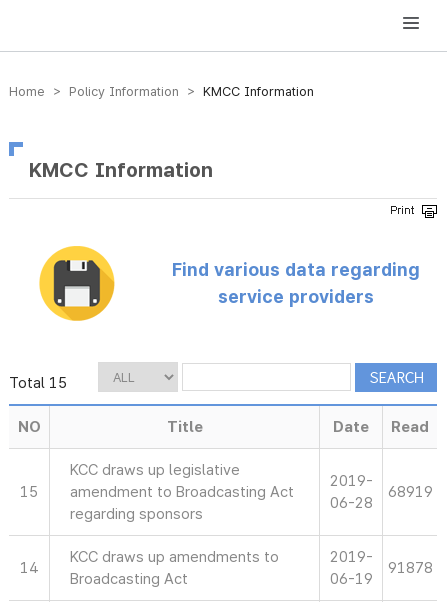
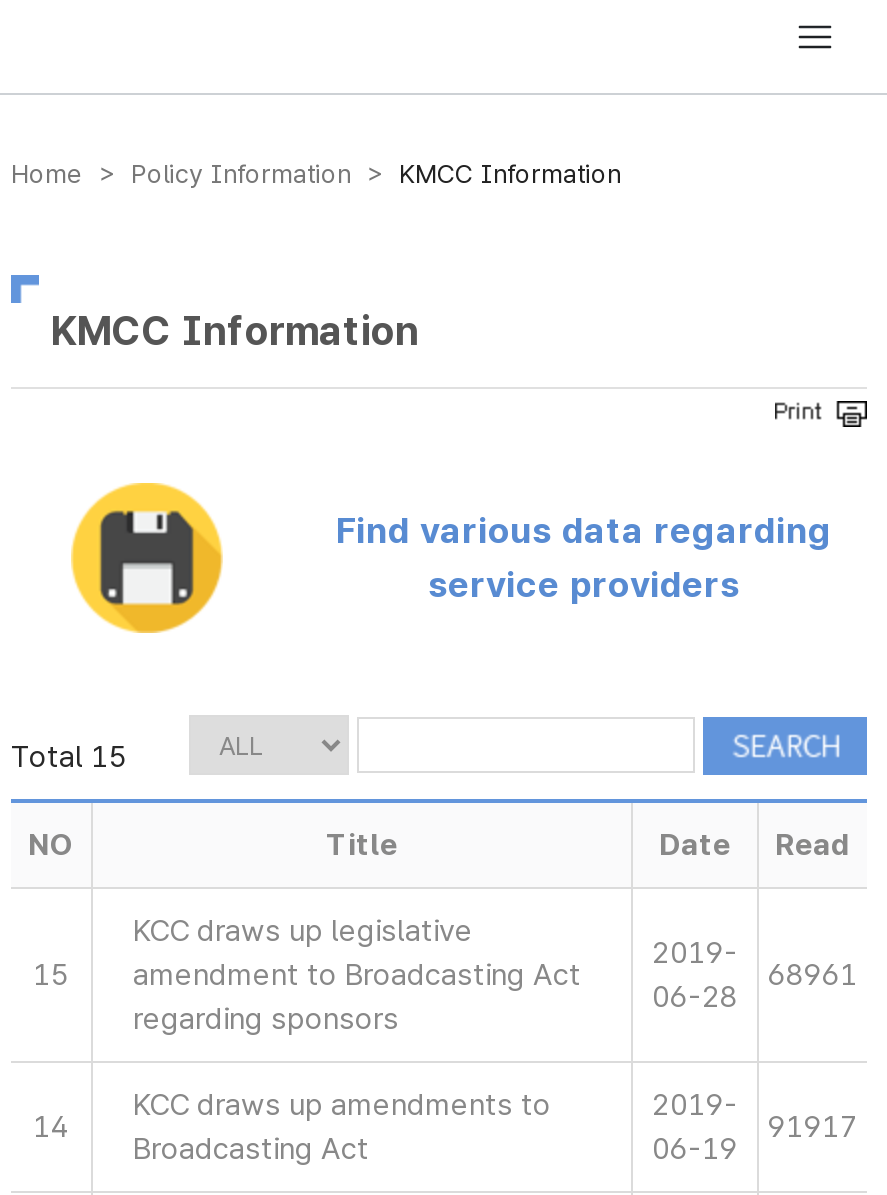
[387,483,432,501] 68919 -> [768,957,858,993] 68961
[387,559,432,577] 91878 -> [768,1109,858,1145] 91917

